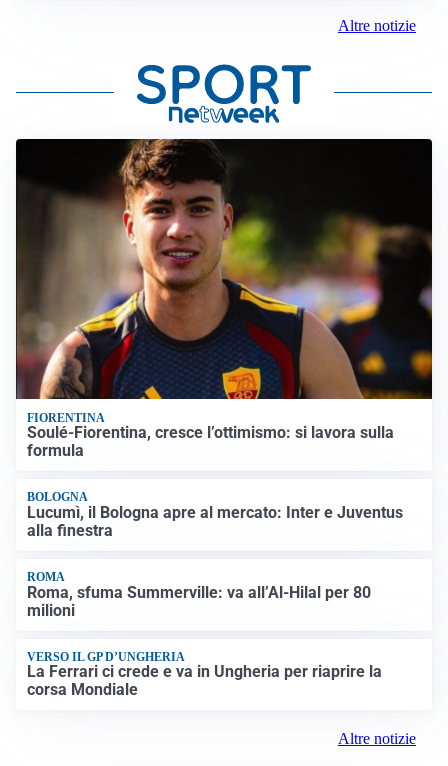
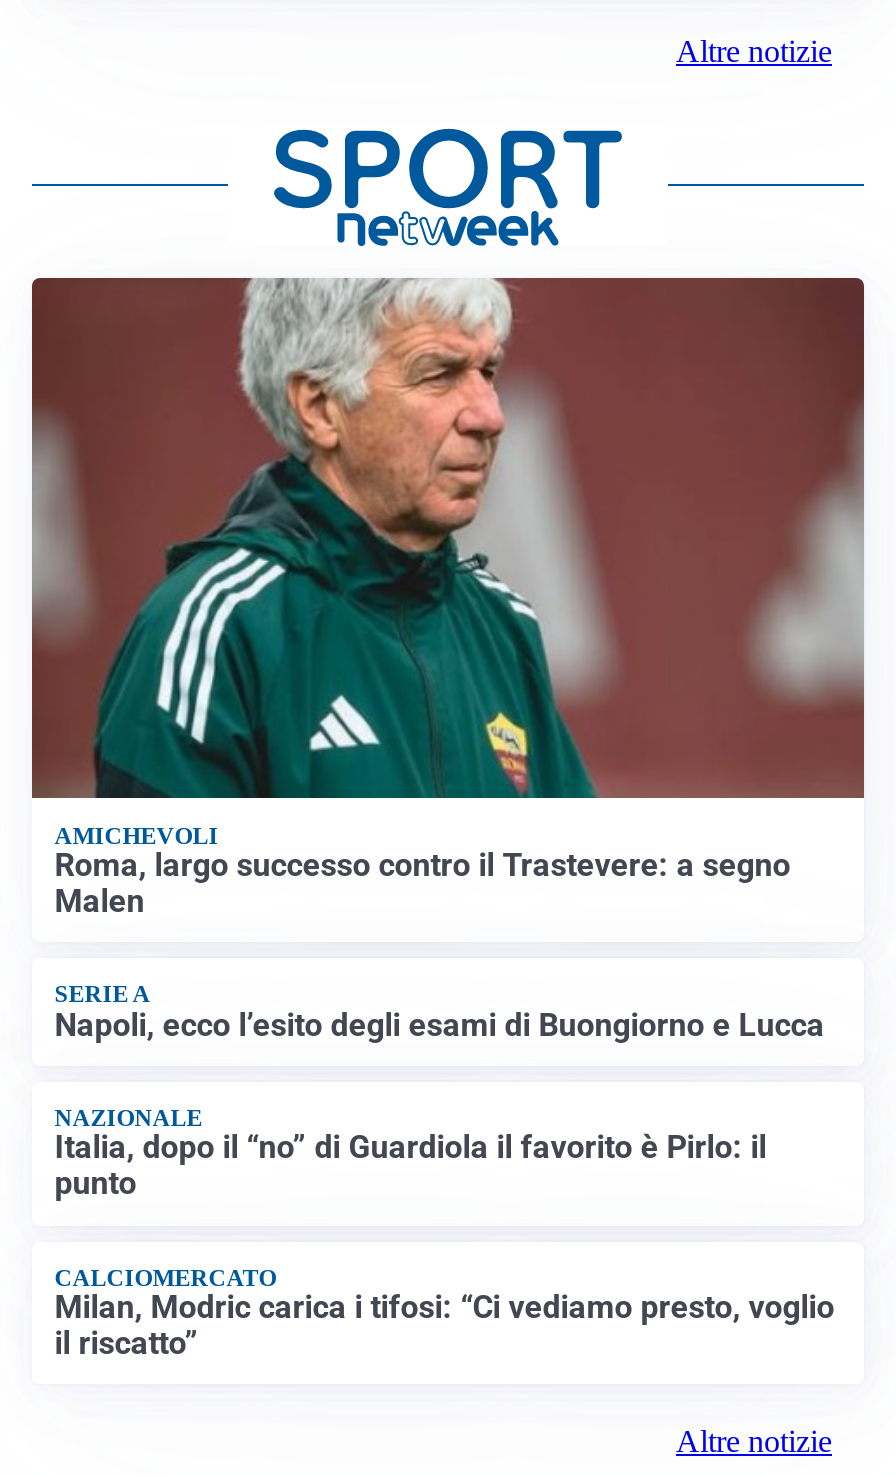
[16,138,433,460] [image] | FIORENTINA | Soulé-Fiorentina, cresce l’ottimismo: si lavora sulla | formula -> [32,276,866,920] [image] | AMICHEVOLI | Roma, largo successo contro il Trastevere: a segno | Malen
[27,490,403,540] BOLOGNA | Lucumì, il Bologna apre al mercato: Inter e Juventus | alla finestra -> [54,981,824,1044] SERIE A | Napoli, ecco l’esito degli esami di Buongiorno e Lucca
[27,570,371,619] ROMA | Roma, sfuma Summerville: va all’Al-Hilal per 80 | milioni -> [54,1104,766,1203] NAZIONALE | Italia, dopo il “no” di Guardiola il favorito è Pirlo: il | punto
[27,650,382,699] VERSO IL GP D’UNGHERIA | La Ferrari ci crede e va in Ungheria per riaprire la | corsa Mondiale -> [54,1264,834,1363] CALCIOMERCATO | Milan, Modric carica i tifosi: “Ci vediamo presto, voglio | il riscatto”

